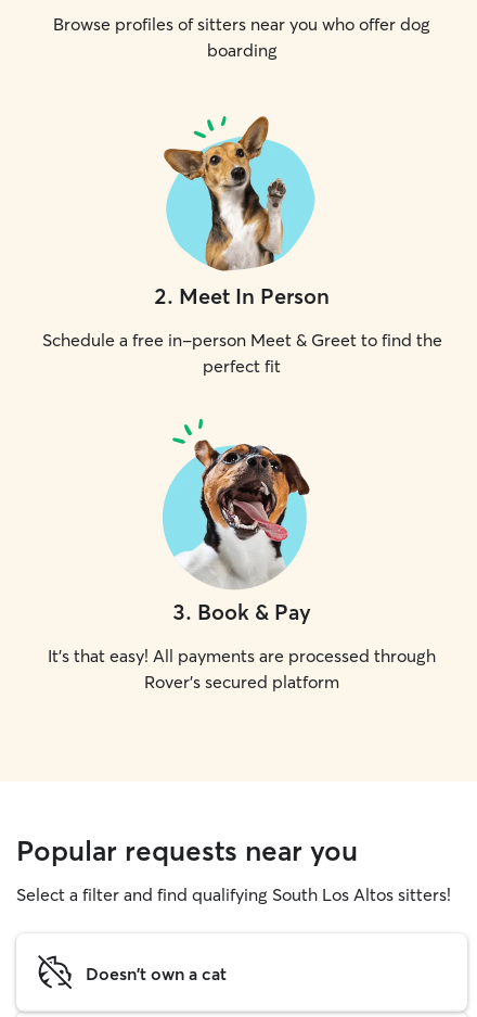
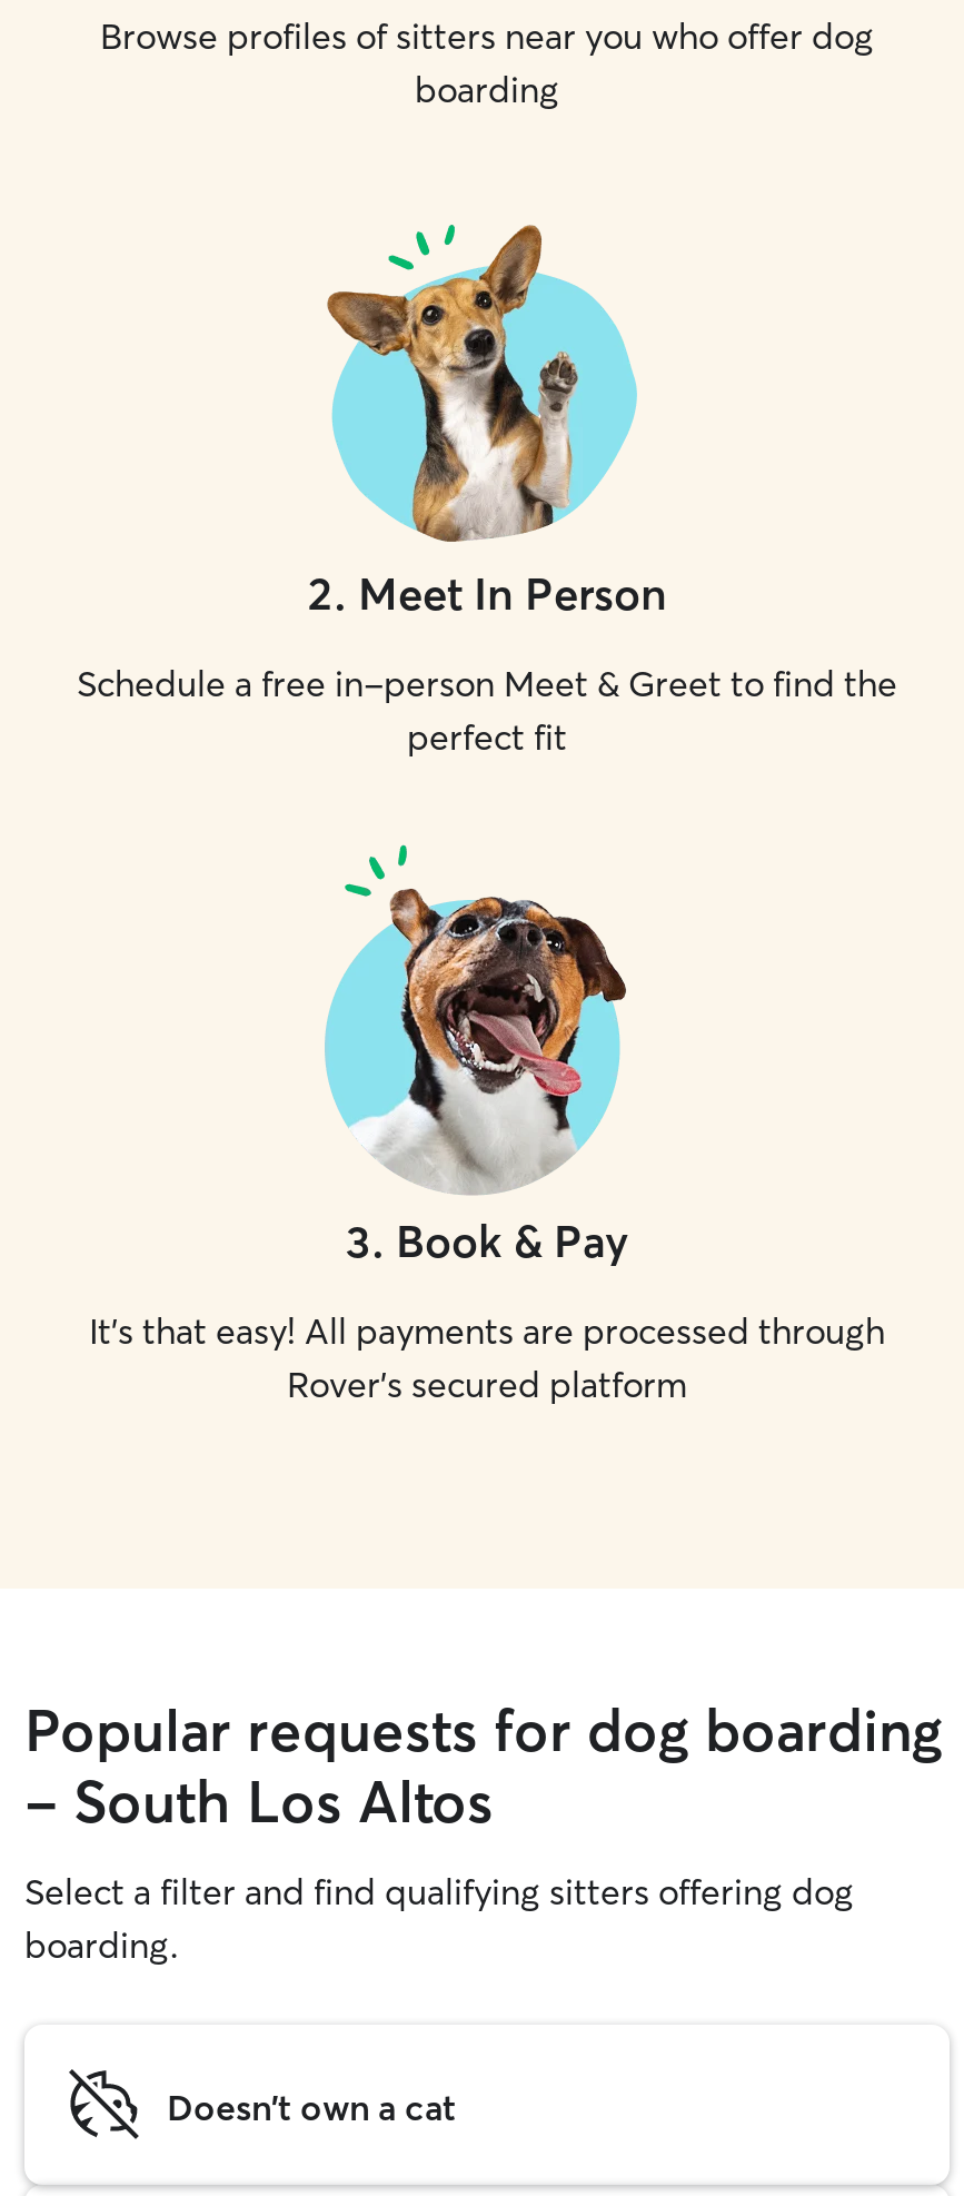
[16,834,451,905] Popular requests near you | Select a filter and find qualifying South Los Altos sitters! -> [24,1695,943,1967] Popular requests for dog boarding | - South Los Altos | Select a filter and find qualifying sitters offering dog | boarding.

